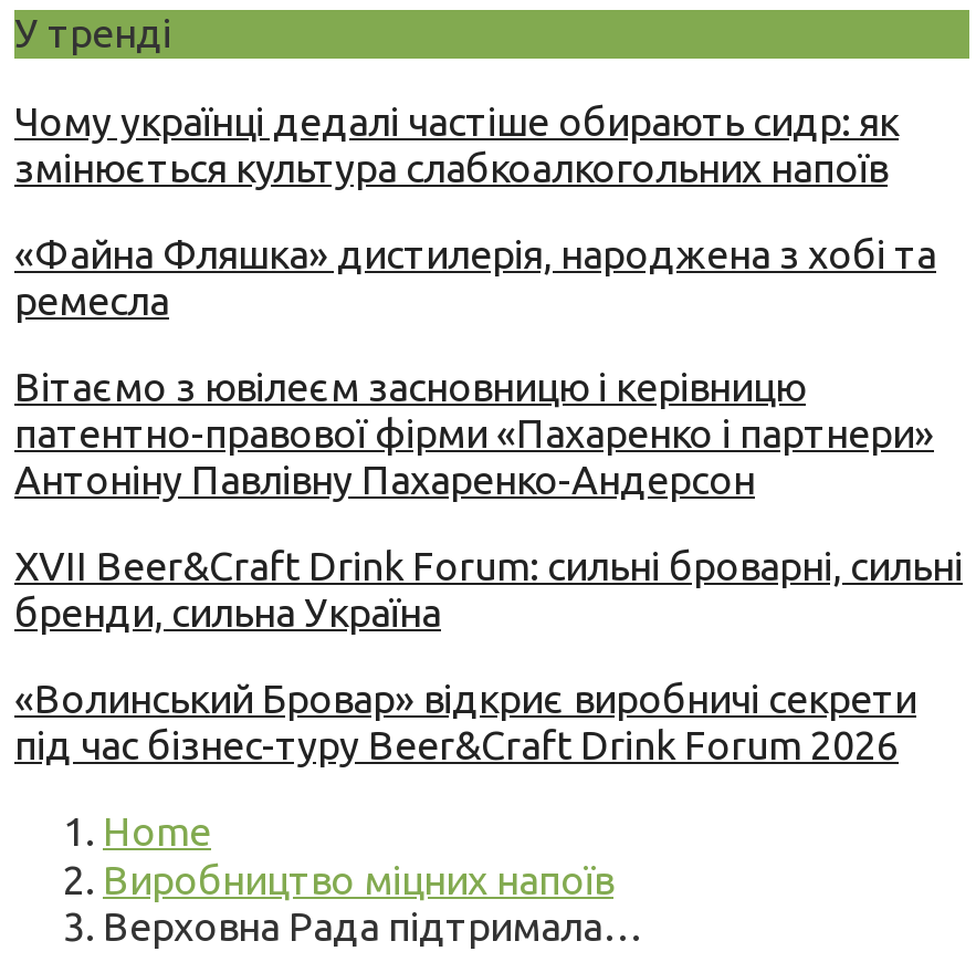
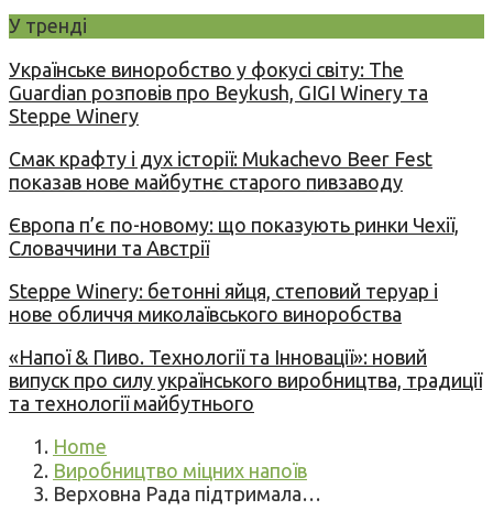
[14,98,899,189] Чому українці дедалі частіше обирають сидр: як | змінюється культура слабкоалкогольних напоїв -> [9,58,428,127] Українське виноробство у фокусі світу: The | Guardian розповів про Beykush, GIGI Winery та | Steppe Winery
[14,231,936,322] «Файна Фляшка» дистилерія, народжена з хобі та | ремесла -> [9,148,432,193] Смак крафту і дух історії: Mukachevo Beer Fest | показав нове майбутнє старого пивзаводу
[14,364,934,501] Вітаємо з ювілеєм засновницю і керівницю | патентно-правової фірми «Пахаренко і партнери» | Антоніну Павлівну Пахаренко-Андерсон -> [9,214,459,259] Європа п’є по-новому: що показують ринки Чехії, | Словаччини та Австрії
[14,543,963,634] XVII Beer&Craft Drink Forum: сильні броварні, сильні | бренди, сильна Україна -> [9,280,438,325] Steppe Winery: бетонні яйця, степовий теруар і | нове обличчя миколаївського виноробства
[14,676,916,766] «Волинський Бровар» відкриє виробничі секрети | під час бізнес-туру Beer&Craft Drink Forum 2026 -> [9,346,482,414] «Напої & Пиво. Технології та Інновації»: новий | випуск про силу українського виробництва, традиції | та технології майбутнього

